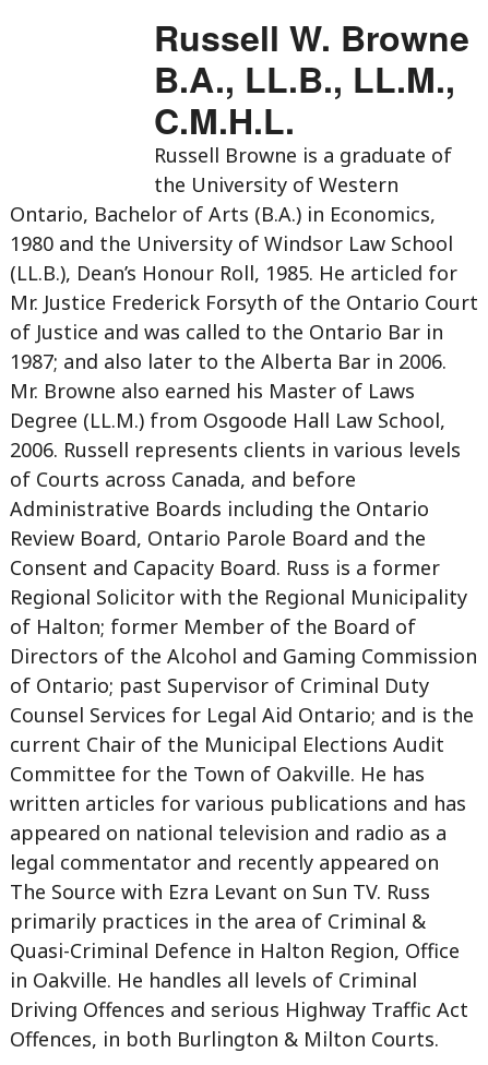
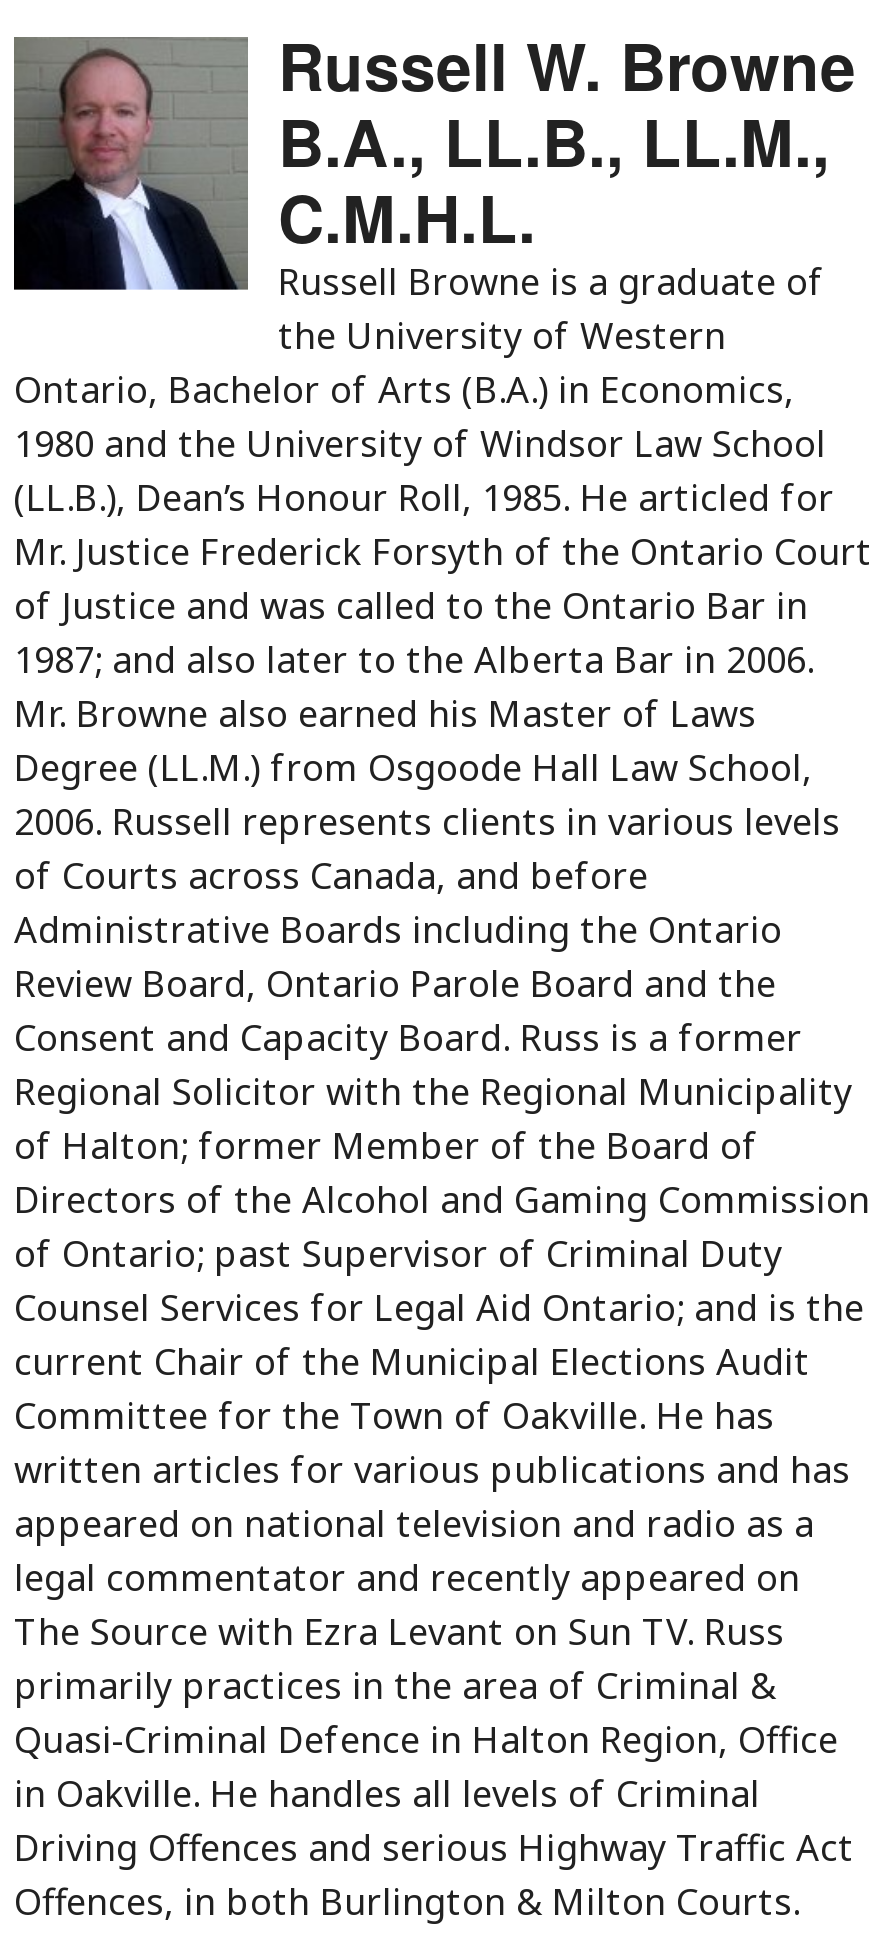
none -> [12,36,250,292] [image]

